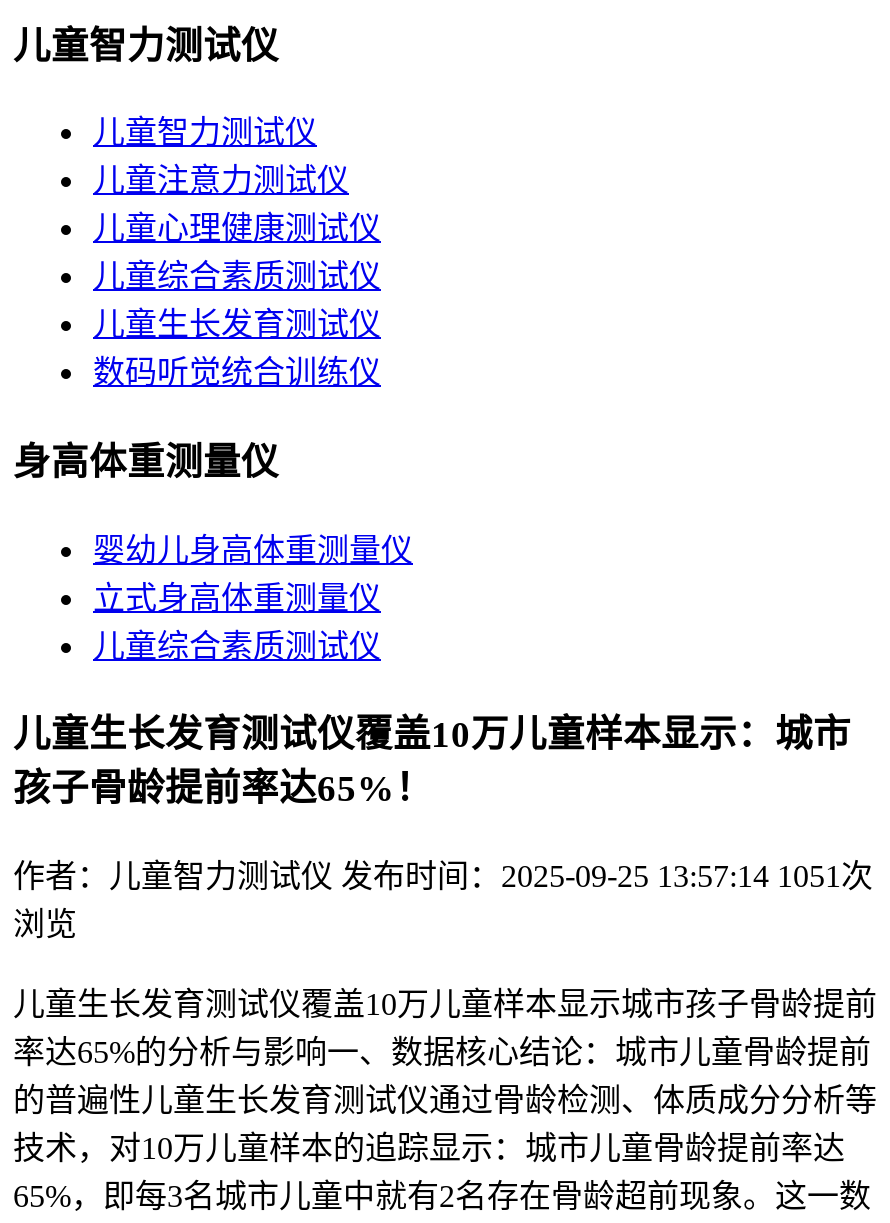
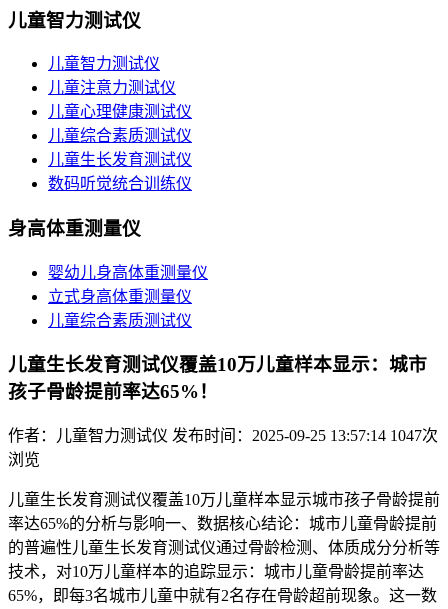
[13,859,873,893] 作者：儿童智力测试仪 发布时间：2025-09-25 13:57:14 1051次 -> [8,427,438,444] 作者：儿童智力测试仪 发布时间：2025-09-25 13:57:14 1047次

